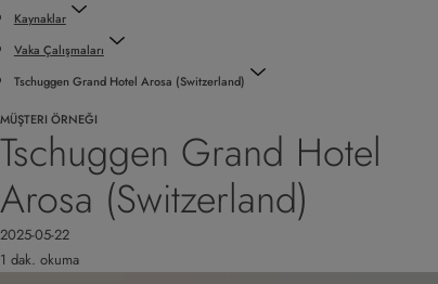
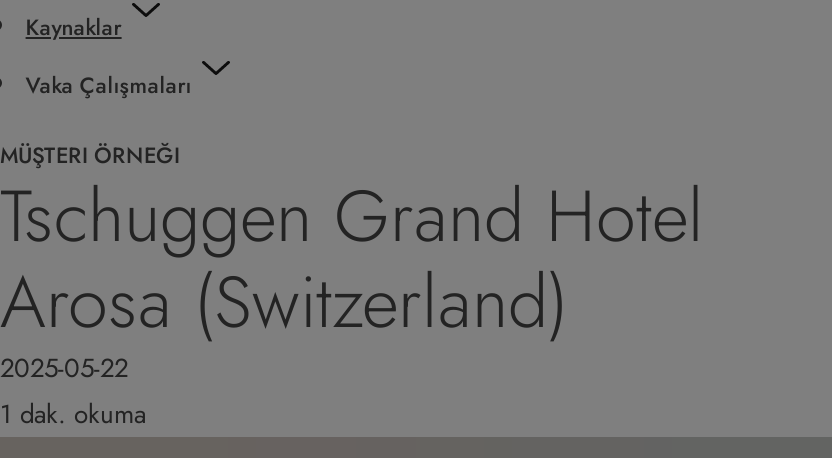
[14,73,245,90] Tschuggen Grand Hotel Arosa (Switzerland) -> none

